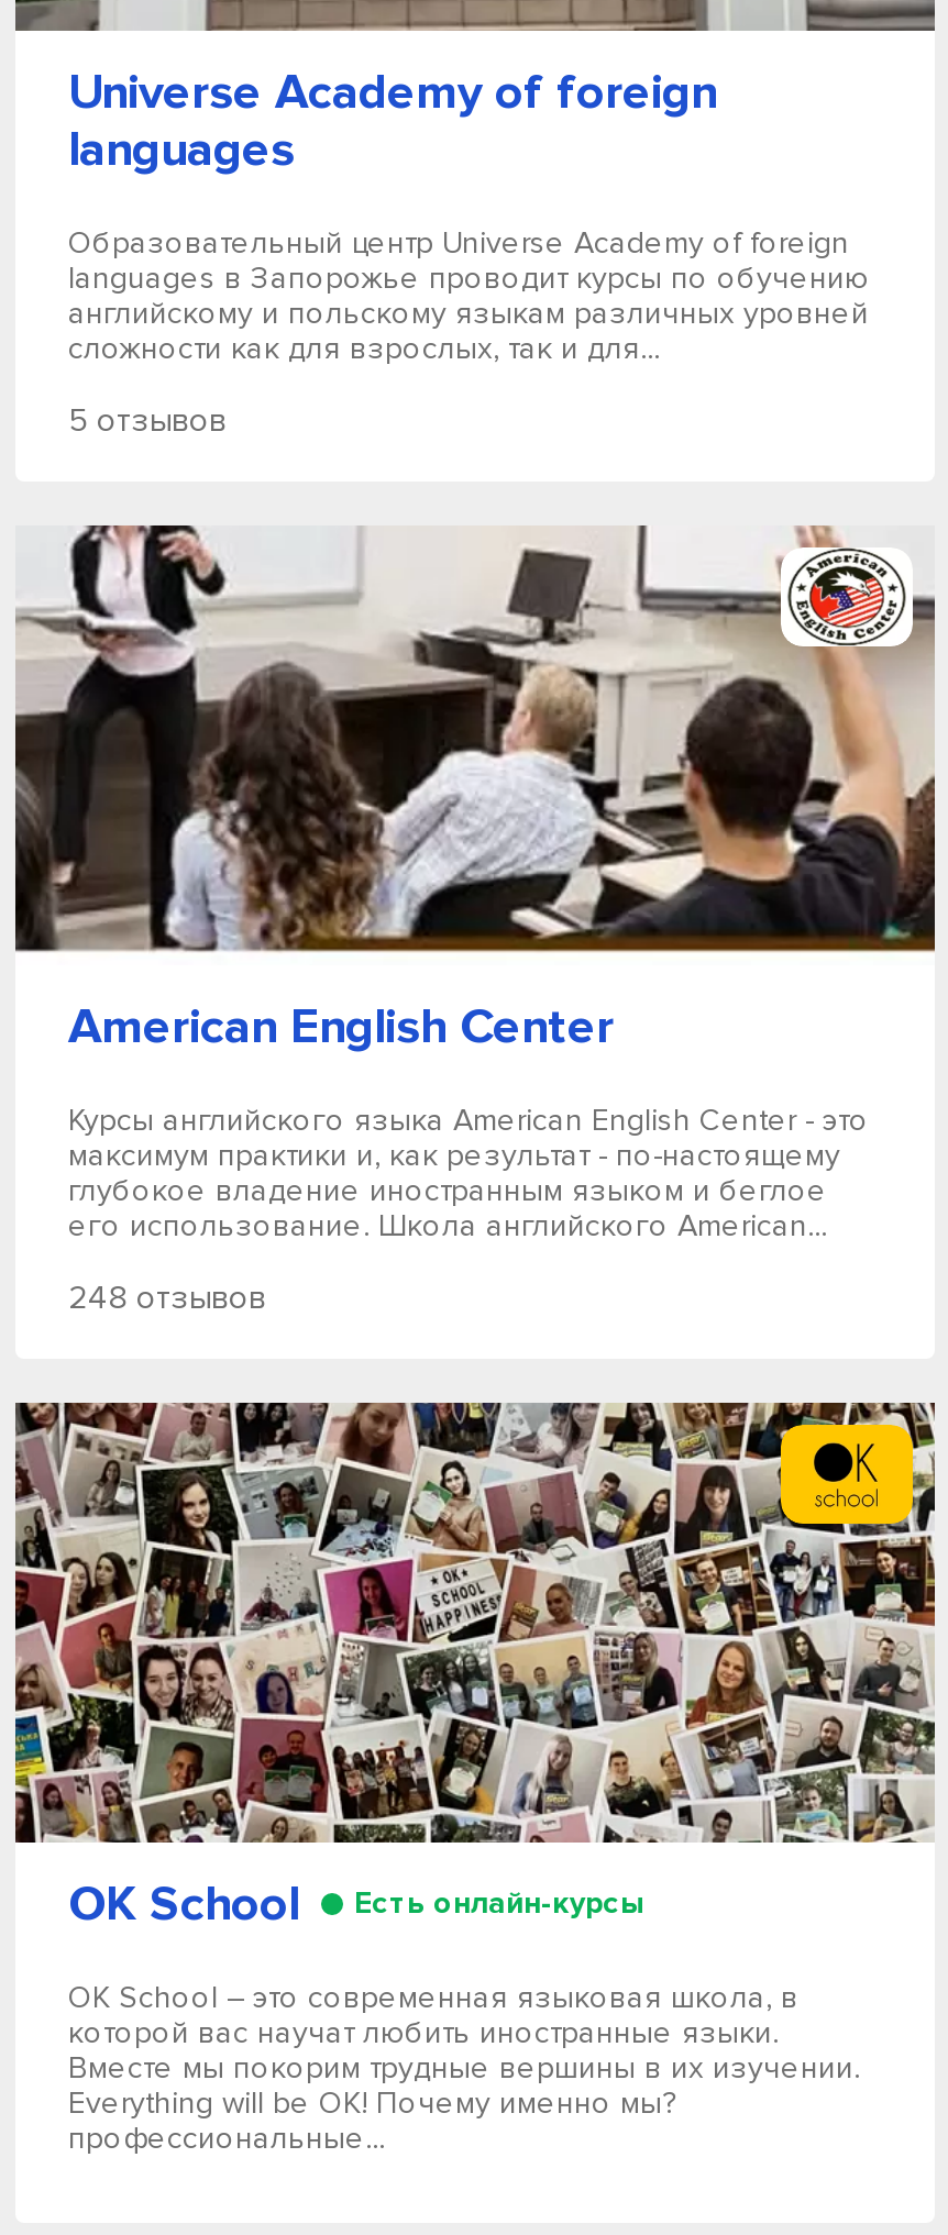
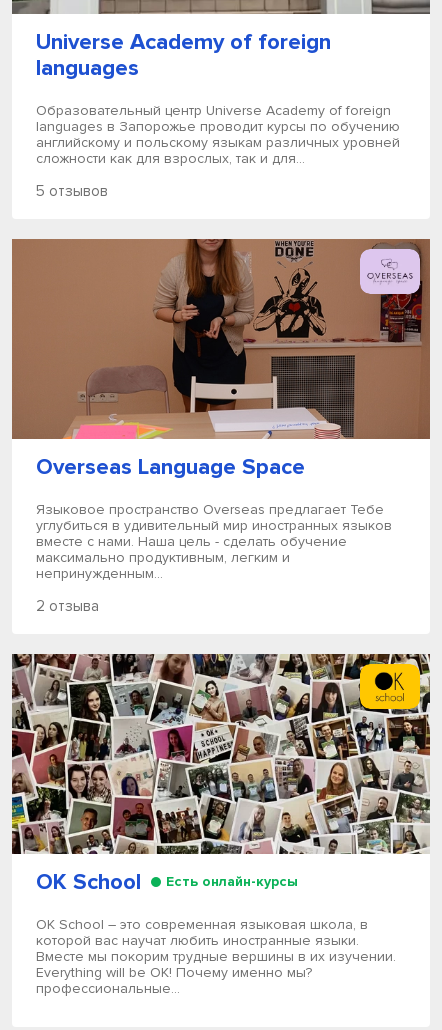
[13,523,937,1058] [image] | American English Center -> [11,238,431,481] [image] | Overseas Language Space
[68,1102,869,1244] Курсы английского языка American English Center - это | максимум практики и, как результат - по-настоящему | глубокое владение иностранным языком и беглое | его использование. Школа английского American... -> [36,501,392,582] Языковое пространство Overseas предлагает Тебе | углубиться в удивительный мир иностранных языков | вместе с нами. Наша цель - сделать обучение | максимально продуктивным, легким и | непринужденным...
[68,1277,266,1317] 248 отзывов -> [36,597,99,615] 2 отзыва

